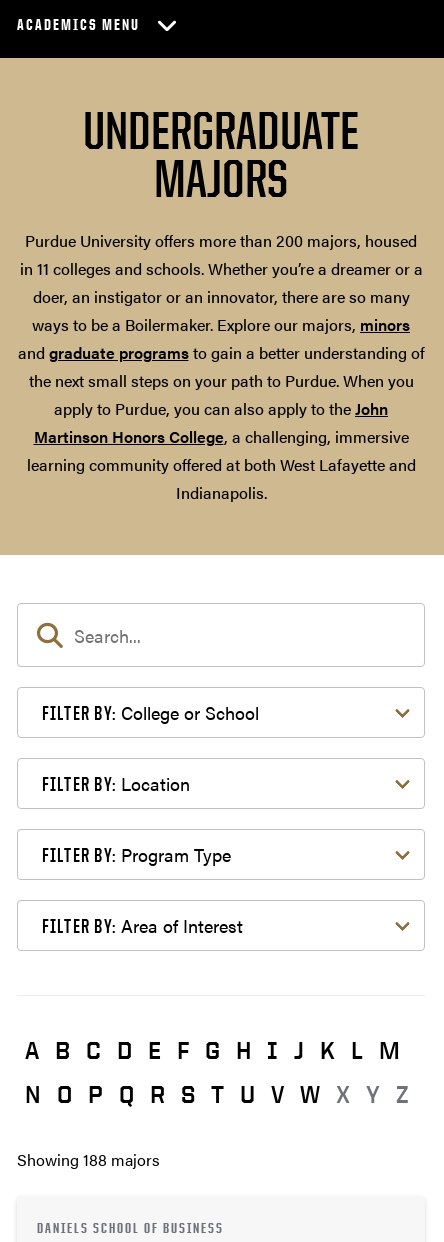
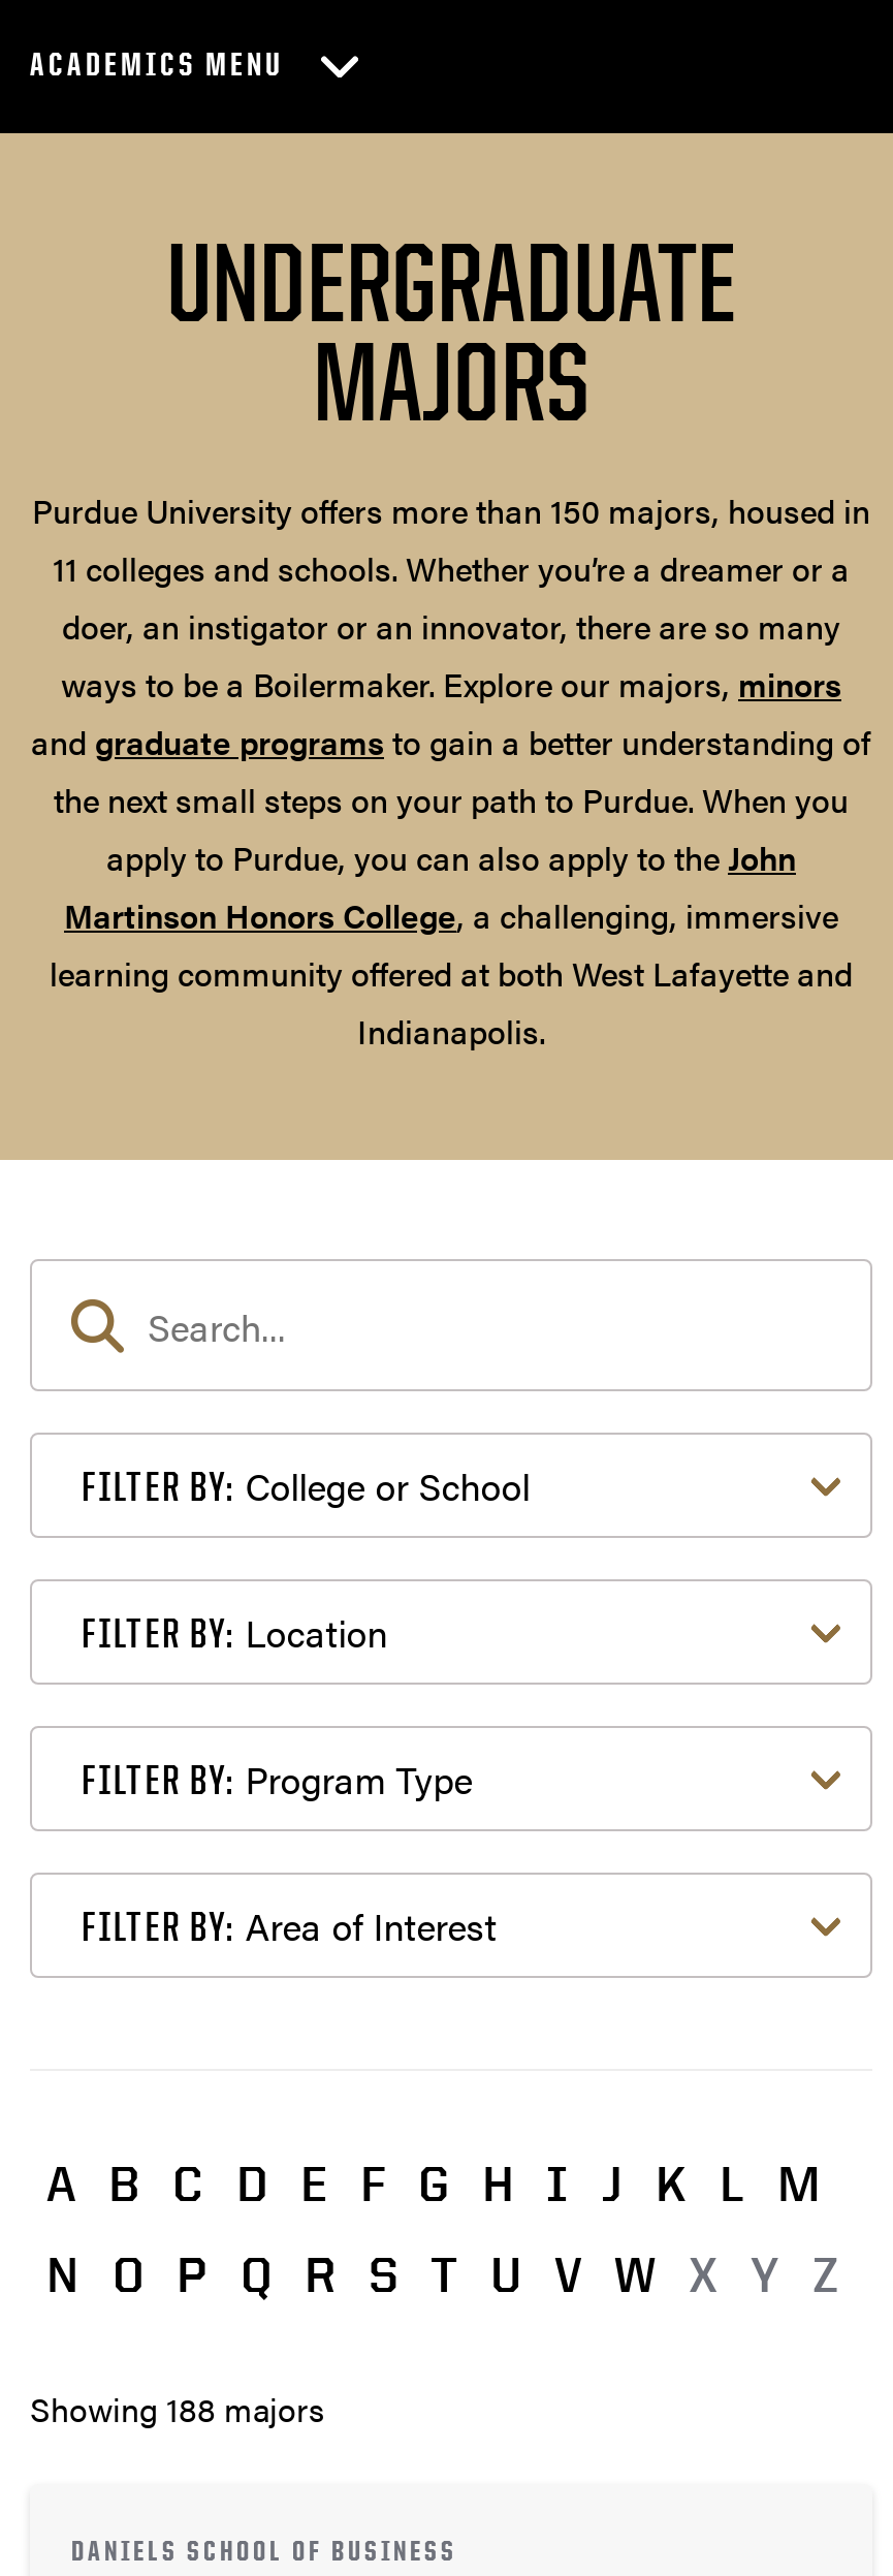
[19,229,422,280] Purdue University offers more than 200 majors, housed | in 11 colleges and schools. Whether you’re a dreamer or a -> [32,487,870,592] Purdue University offers more than 150 majors, housed in | 11 colleges and schools. Whether you’re a dreamer or a

